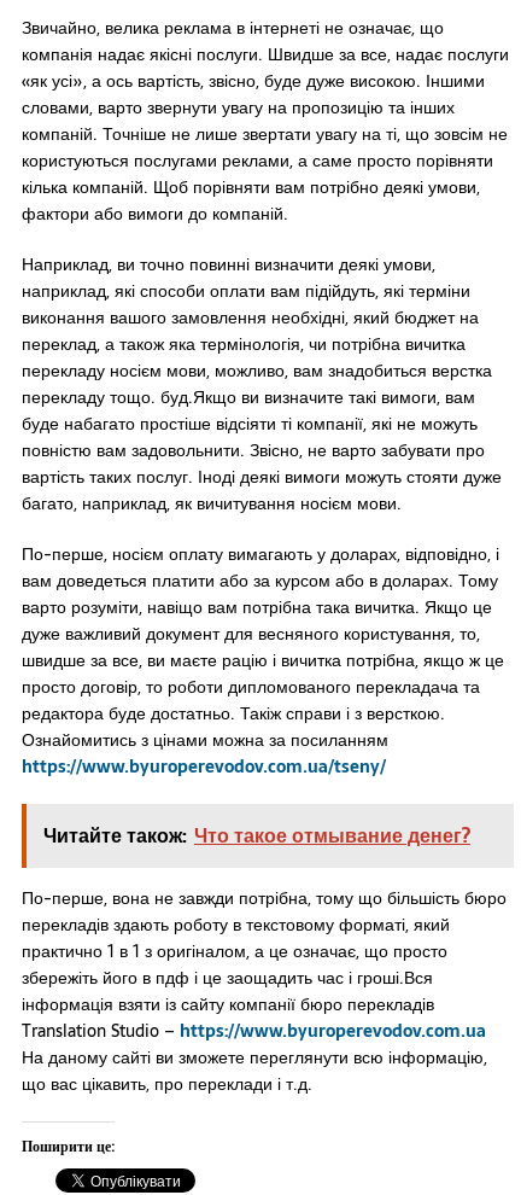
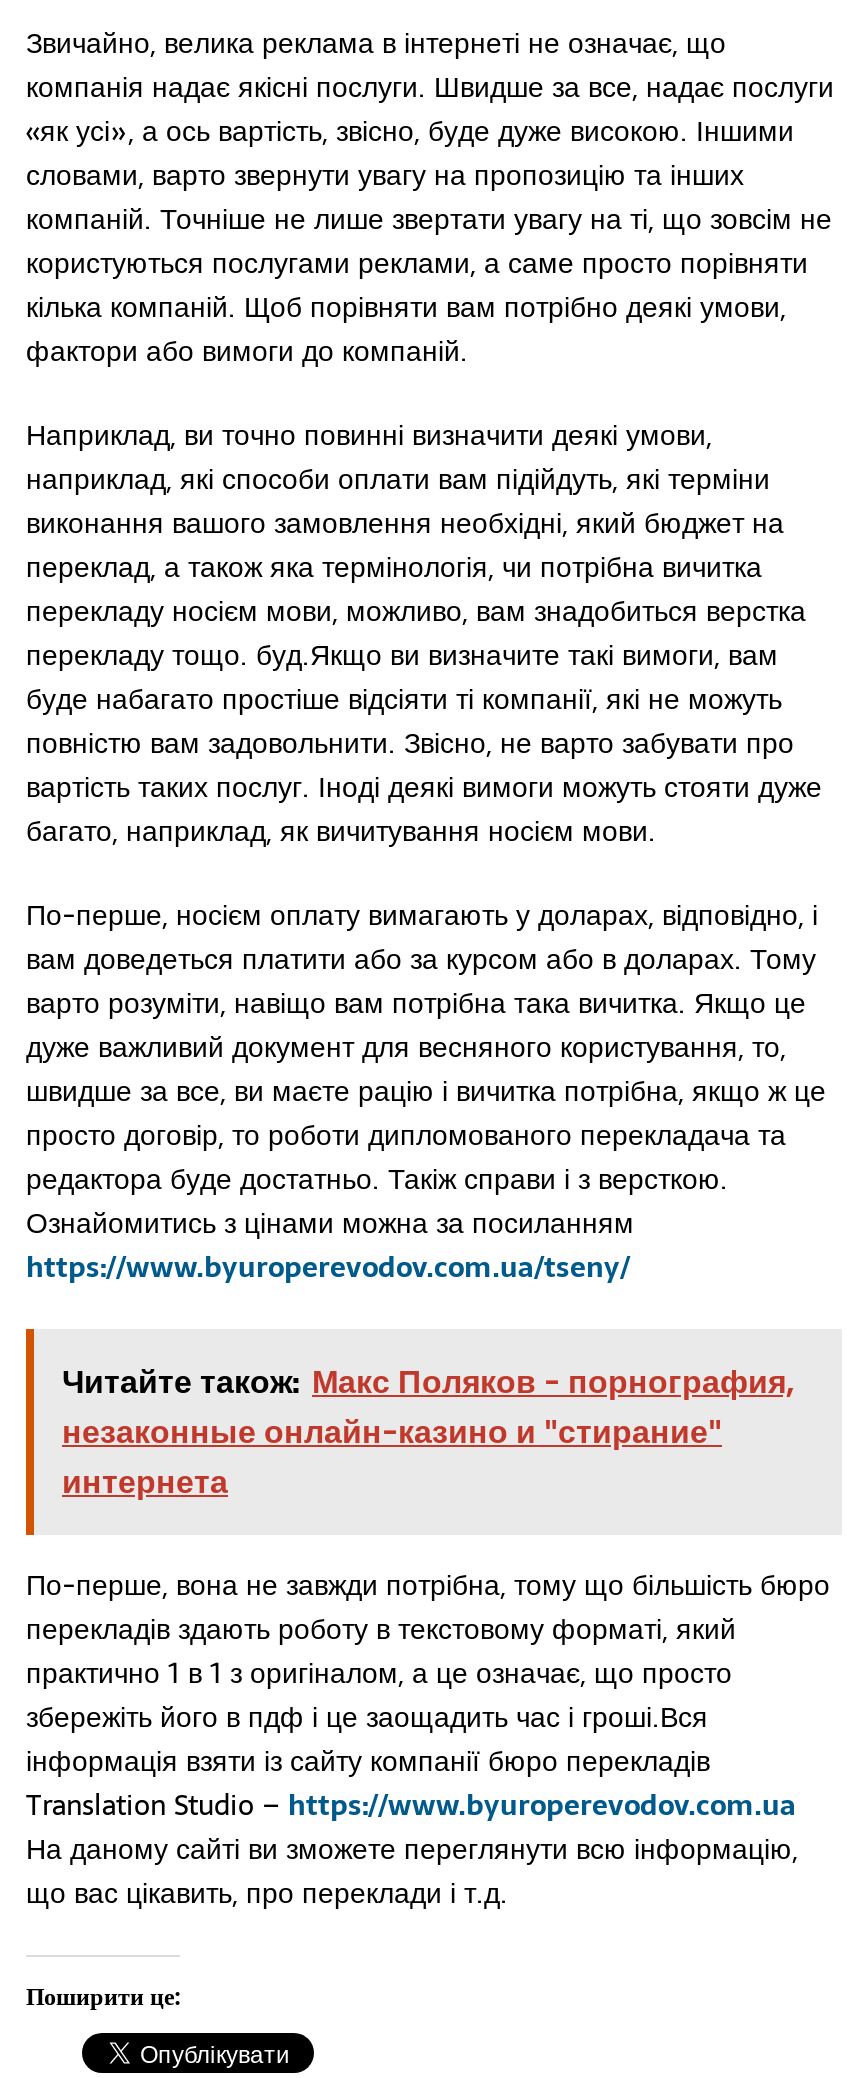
[43,820,470,851] Читайте також: Что такое отмывание денег? -> [62,1355,794,1507] Читайте також: Макс Поляков - порнография, | незаконные онлайн-казино и "стирание" | интернета

